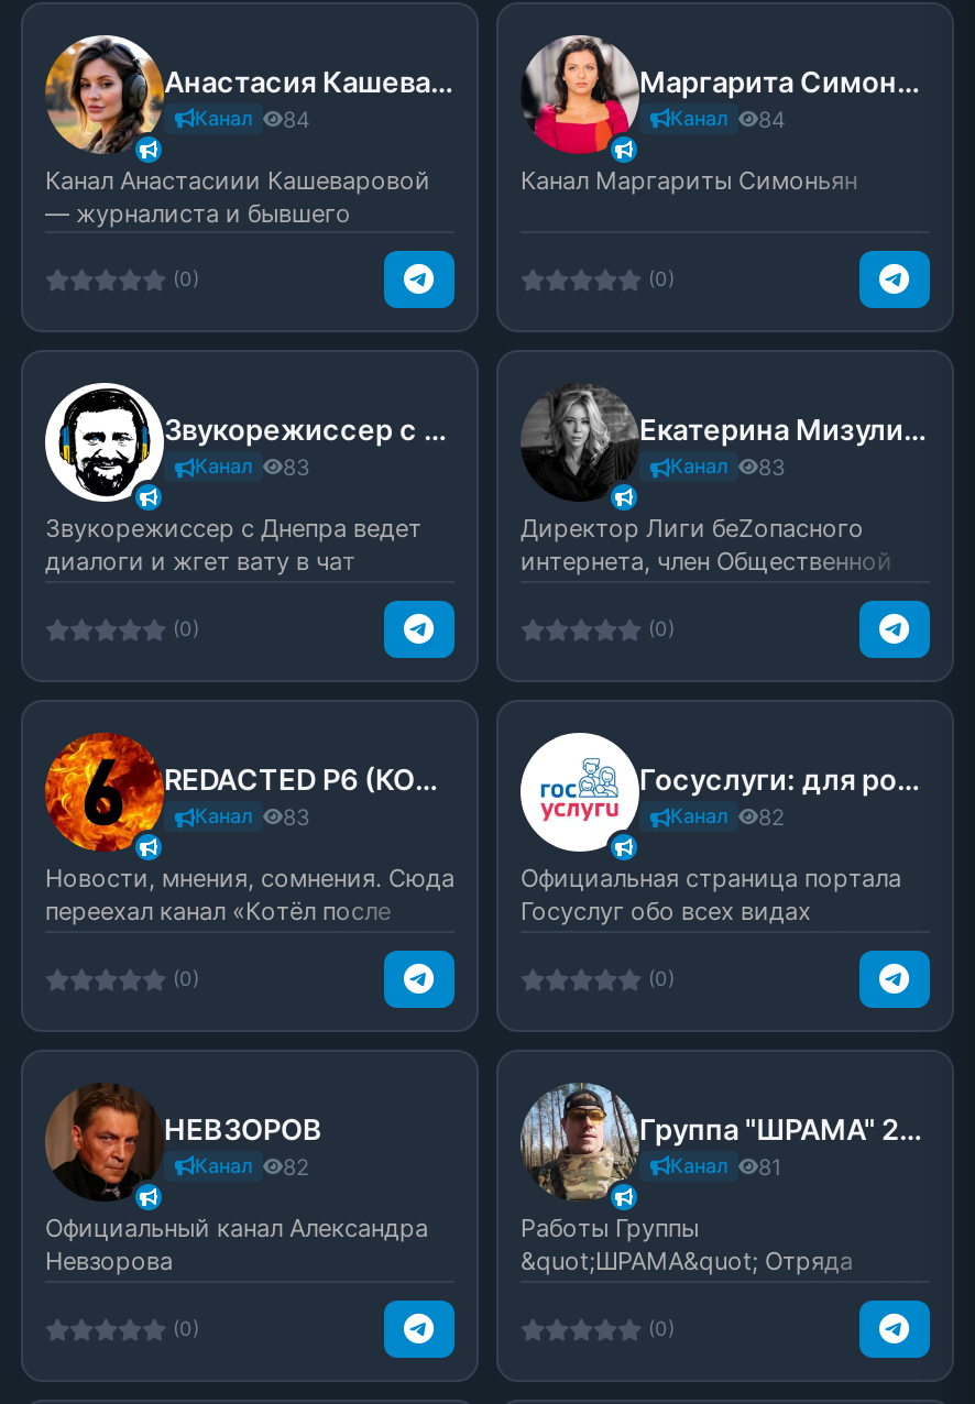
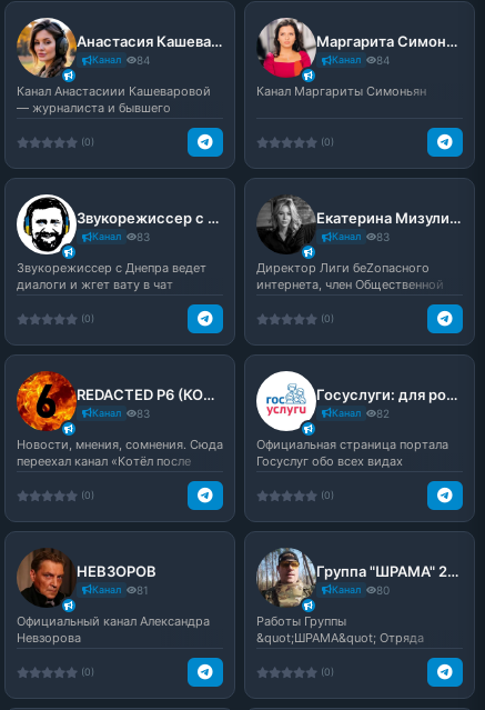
[195,1152,309,1179] Канал 82 -> [92,583,149,596] Канал 81
[670,1152,782,1179] Канал 81 -> [332,583,390,596] Канал 80

